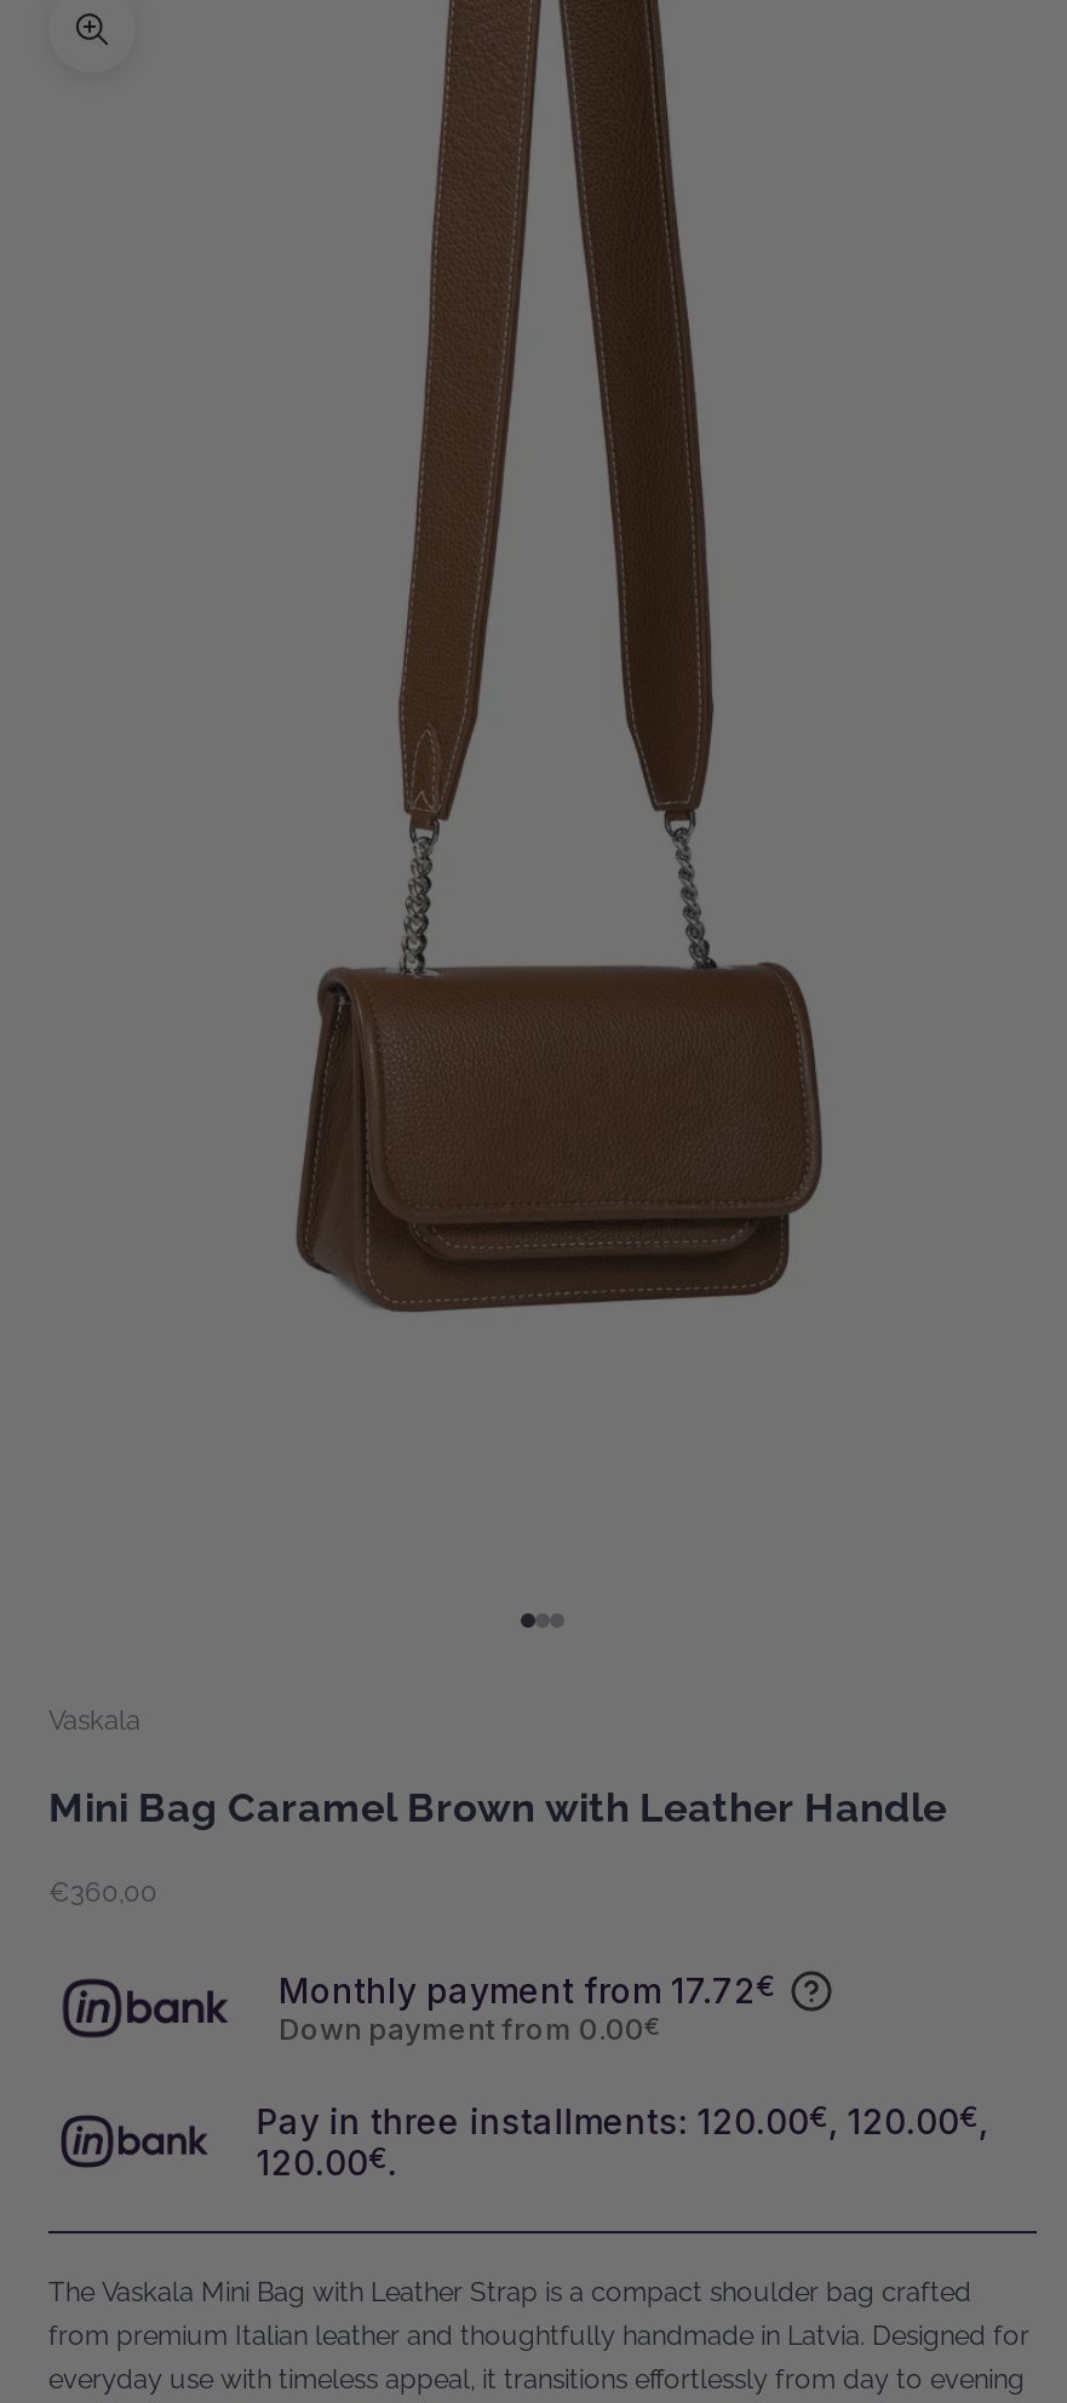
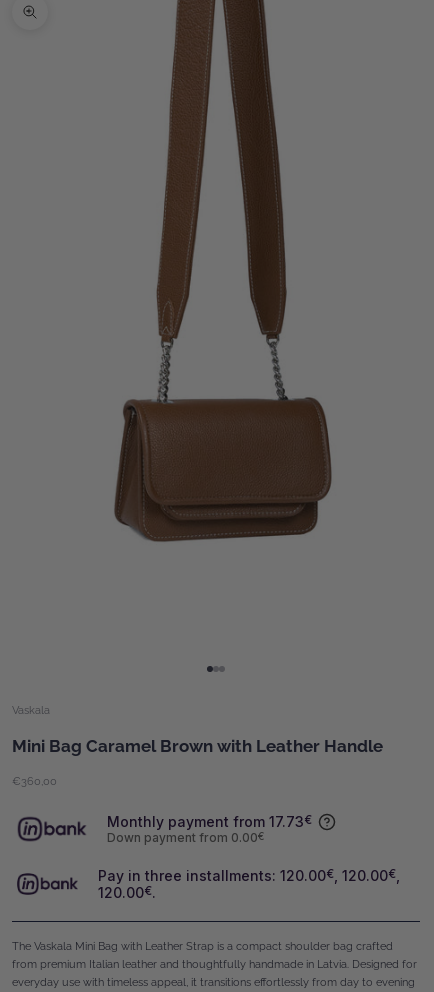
[279,1969,775,2011] Monthly payment from 17.72€ -> [107,813,312,830] Monthly payment from 17.73€

